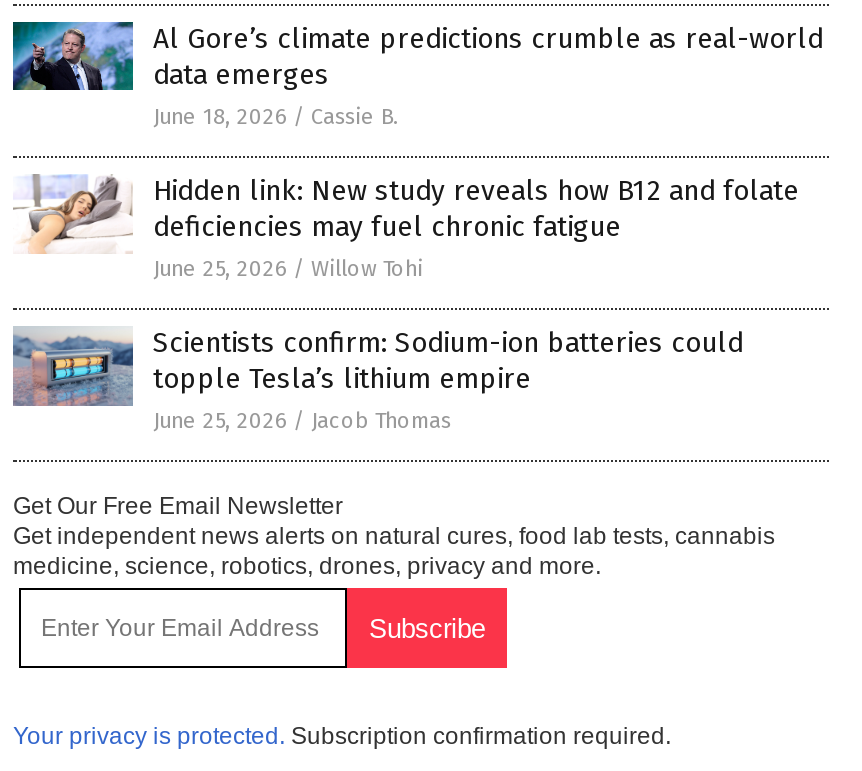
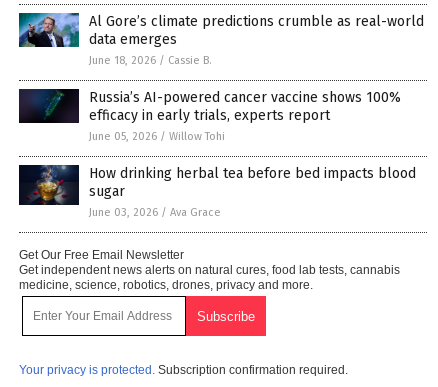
[13,174,799,282] [image] | Hidden link: New study reveals how B12 and folate | deficiencies may fuel chronic fatigue | June 25, 2026 / Willow Tohi -> [18,88,401,143] [image] | Russia’s AI-powered cancer vaccine shows 100% | efficacy in early trials, experts report | June 05, 2026 / Willow Tohi
[11,326,743,434] [image] | Scientists confirm: Sodium-ion batteries could | topple Tesla’s lithium empire | June 25, 2026 / Jacob Thomas -> [18,164,416,219] [image] | How drinking herbal tea before bed impacts blood | sugar | June 03, 2026 / Ava Grace

